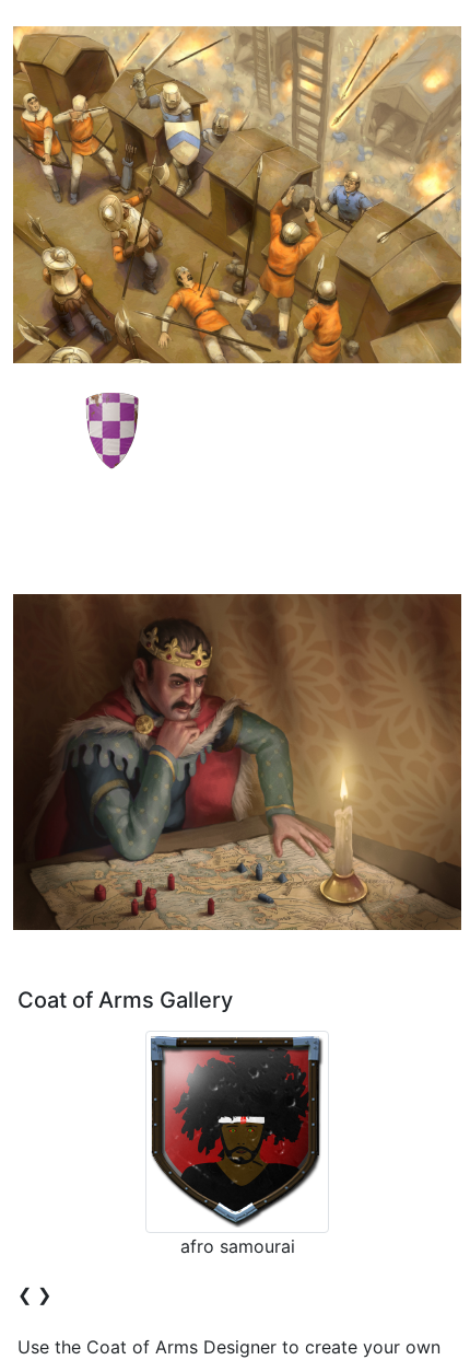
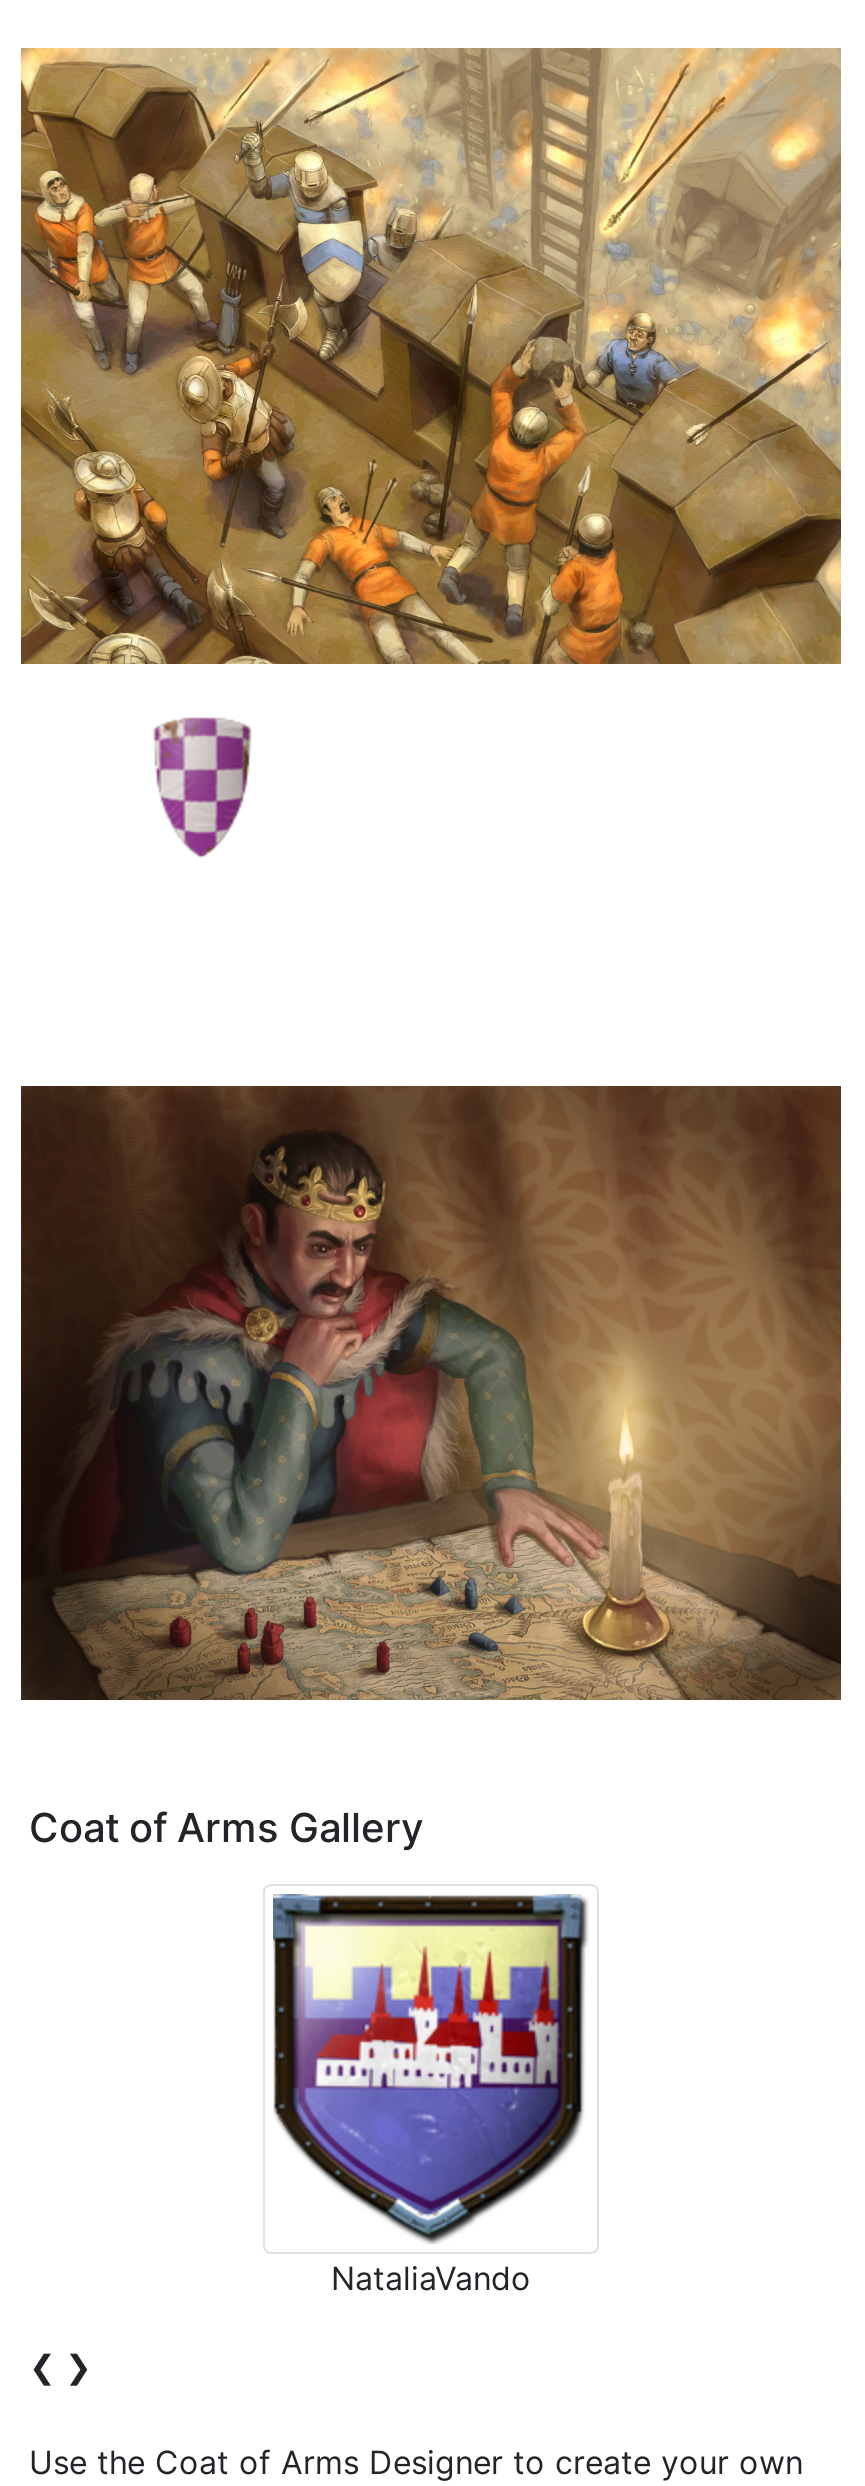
[163,1049,308,1257] [image] | afro samourai -> [295,1916,561,2298] [image] | NataliaVando

